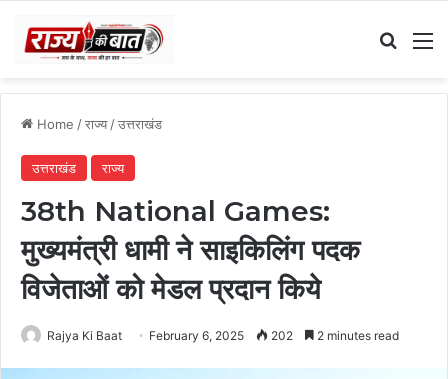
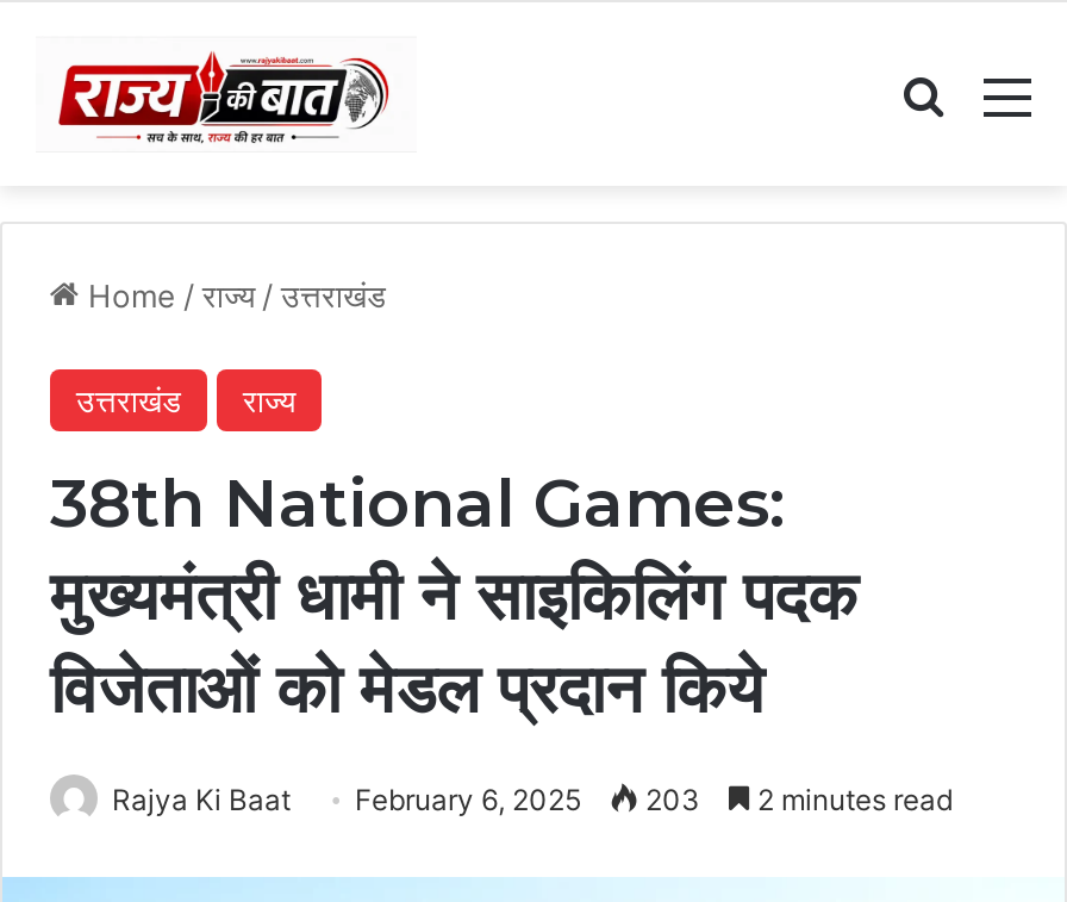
[47,328,399,343] Rajya Ki Baat February 6, 2025 202 2 minutes read -> [112,783,953,818] Rajya Ki Baat February 6, 2025 203 2 minutes read

